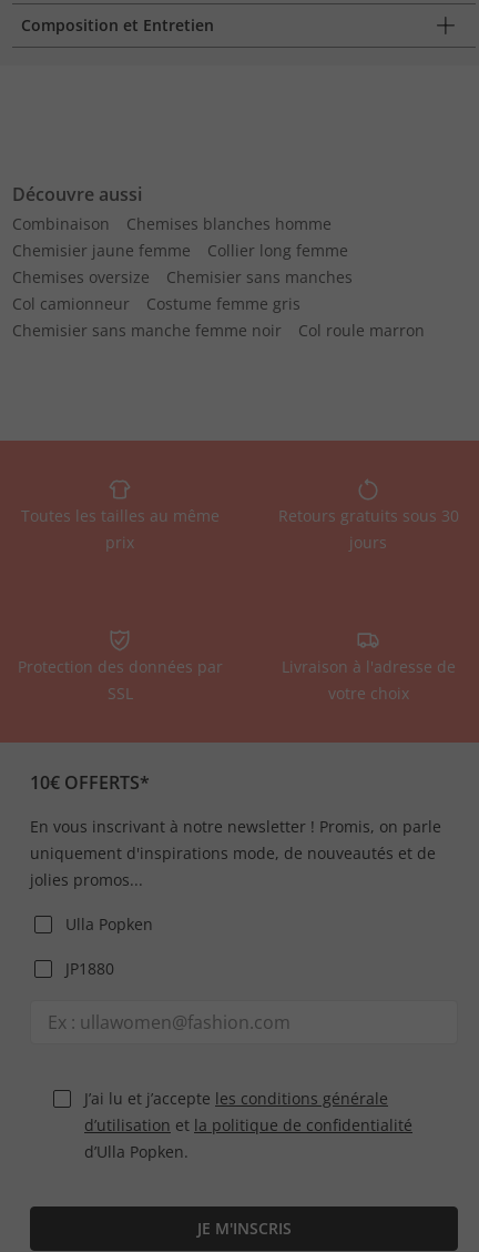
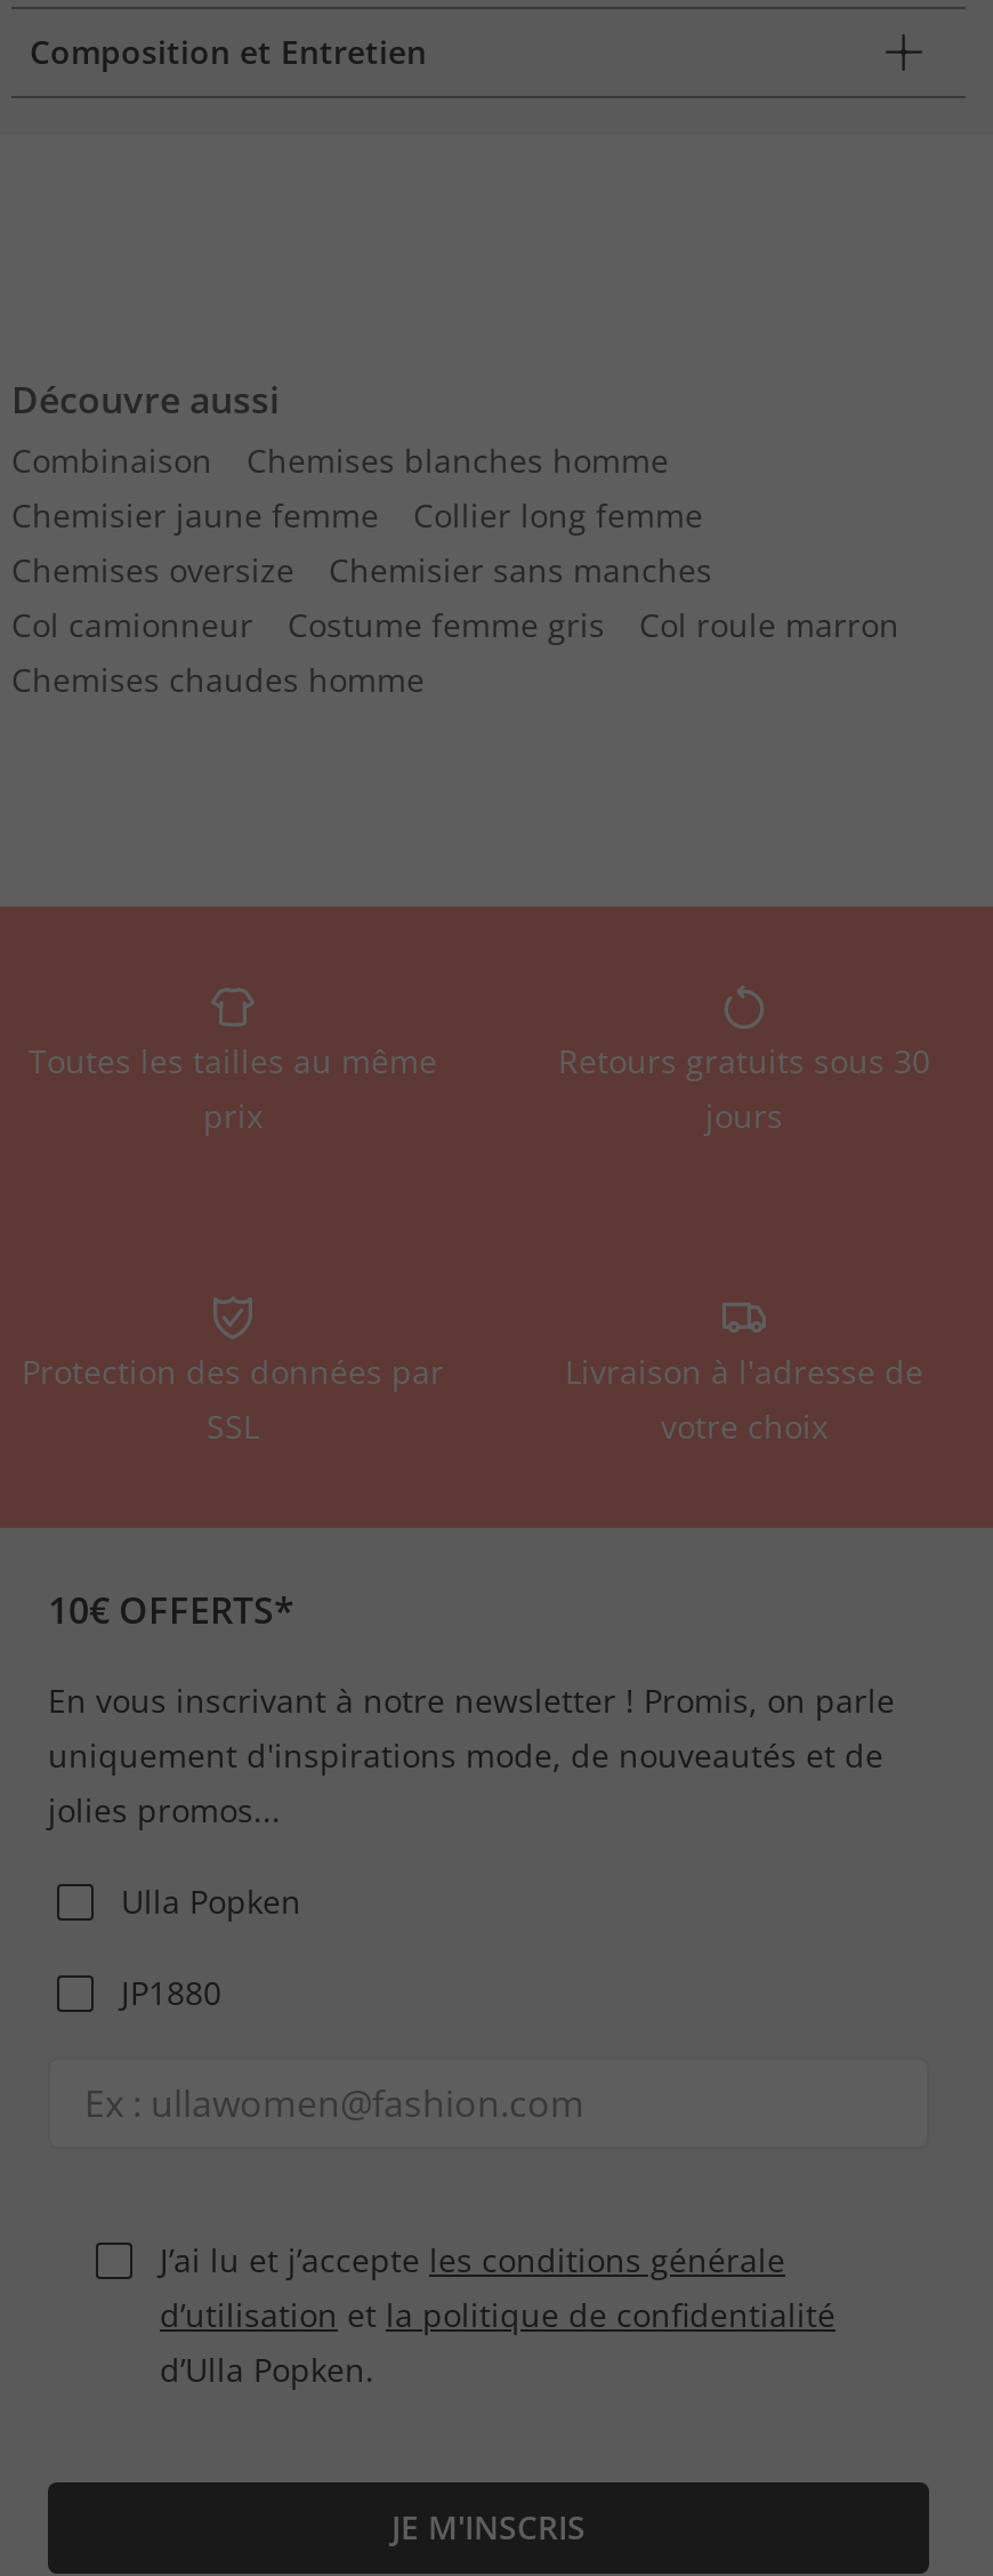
[12,320,282,341] Chemisier sans manche femme noir -> none
none -> [11,658,425,701] Chemises chaudes homme
moved [298,320,425,341] -> [639,603,899,646]: Col roule marron

